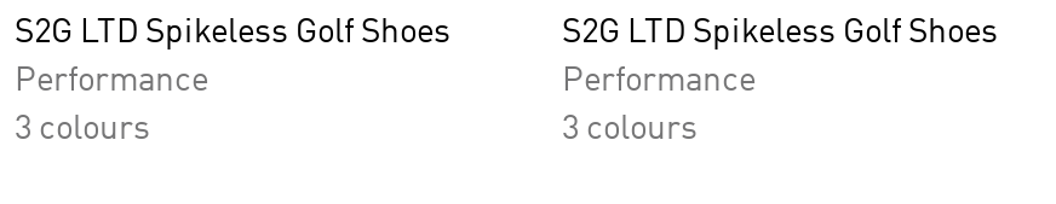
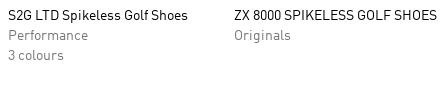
[562,16,998,146] S2G LTD Spikeless Golf Shoes | Performance | 3 colours -> [234,9,437,43] ZX 8000 SPIKELESS GOLF SHOES | Originals

